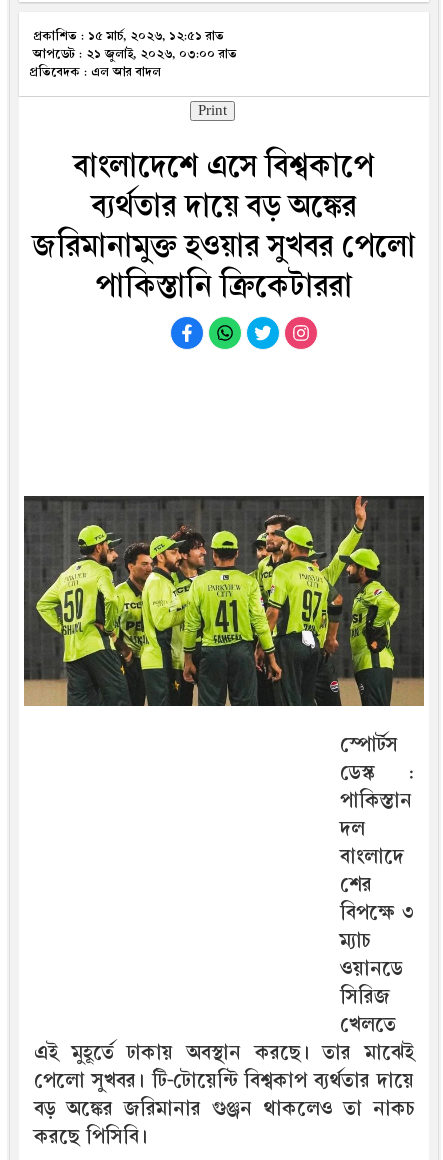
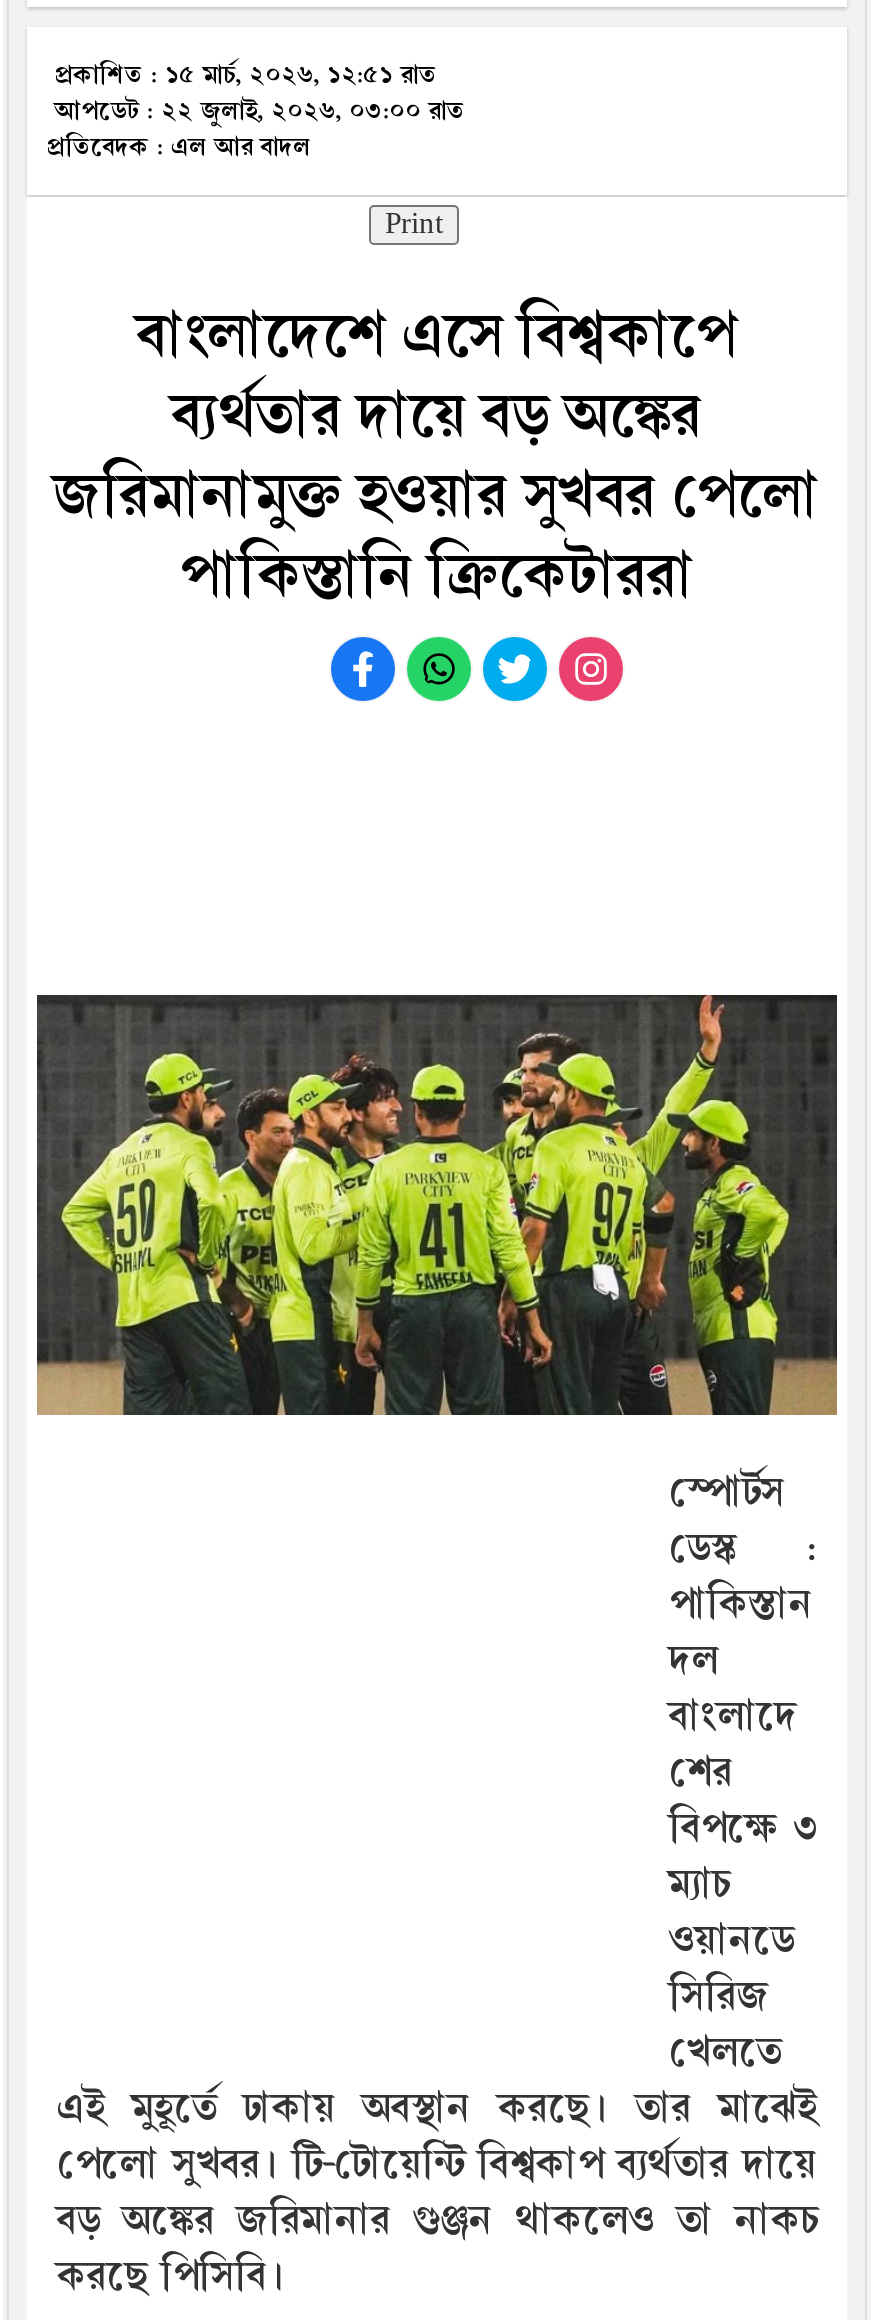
[29,45,237,63] আপডেট : ২১ জুলাই, ২০২৬, ০৩:০০ রাত -> [47,93,465,129] আপডেট : ২২ জুলাই, ২০২৬, ০৩:০০ রাত

